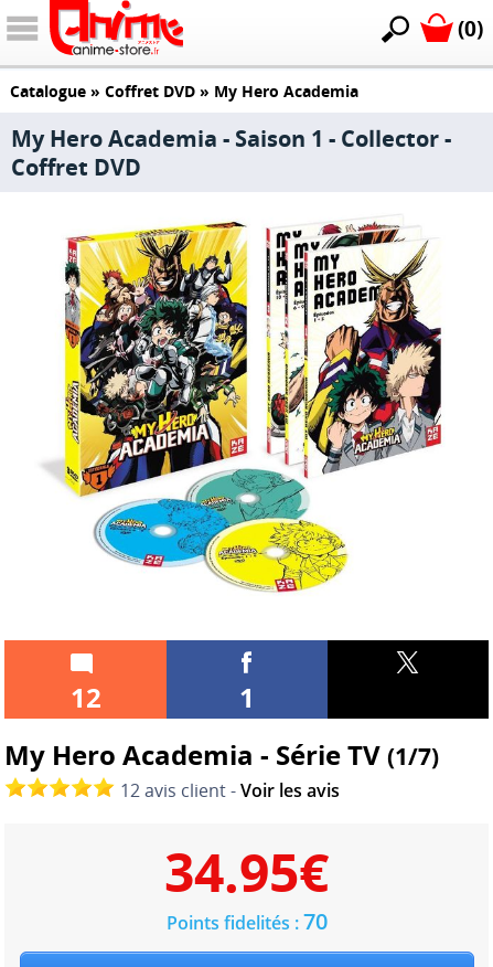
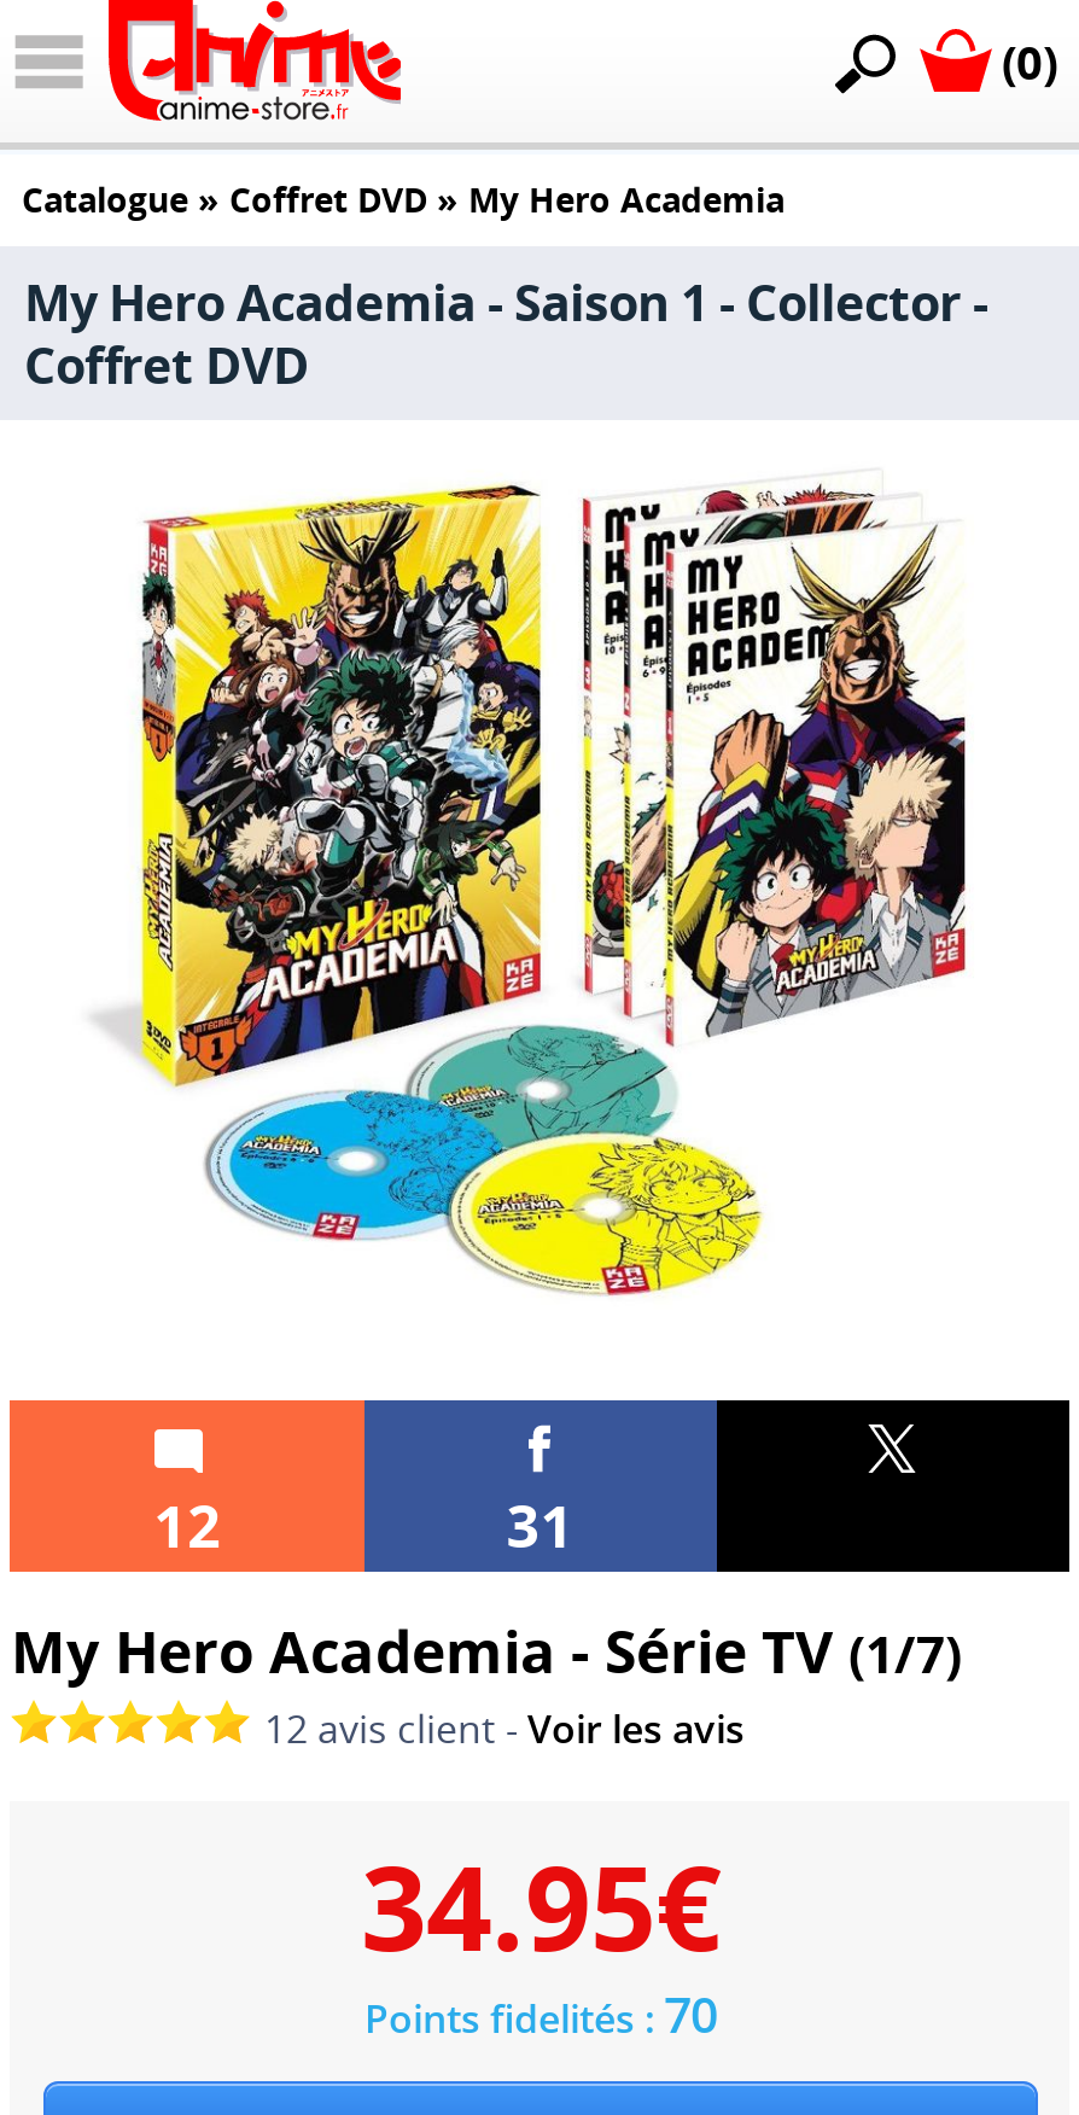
[239,679,255,715] 1 -> [506,1485,574,1565] 31

